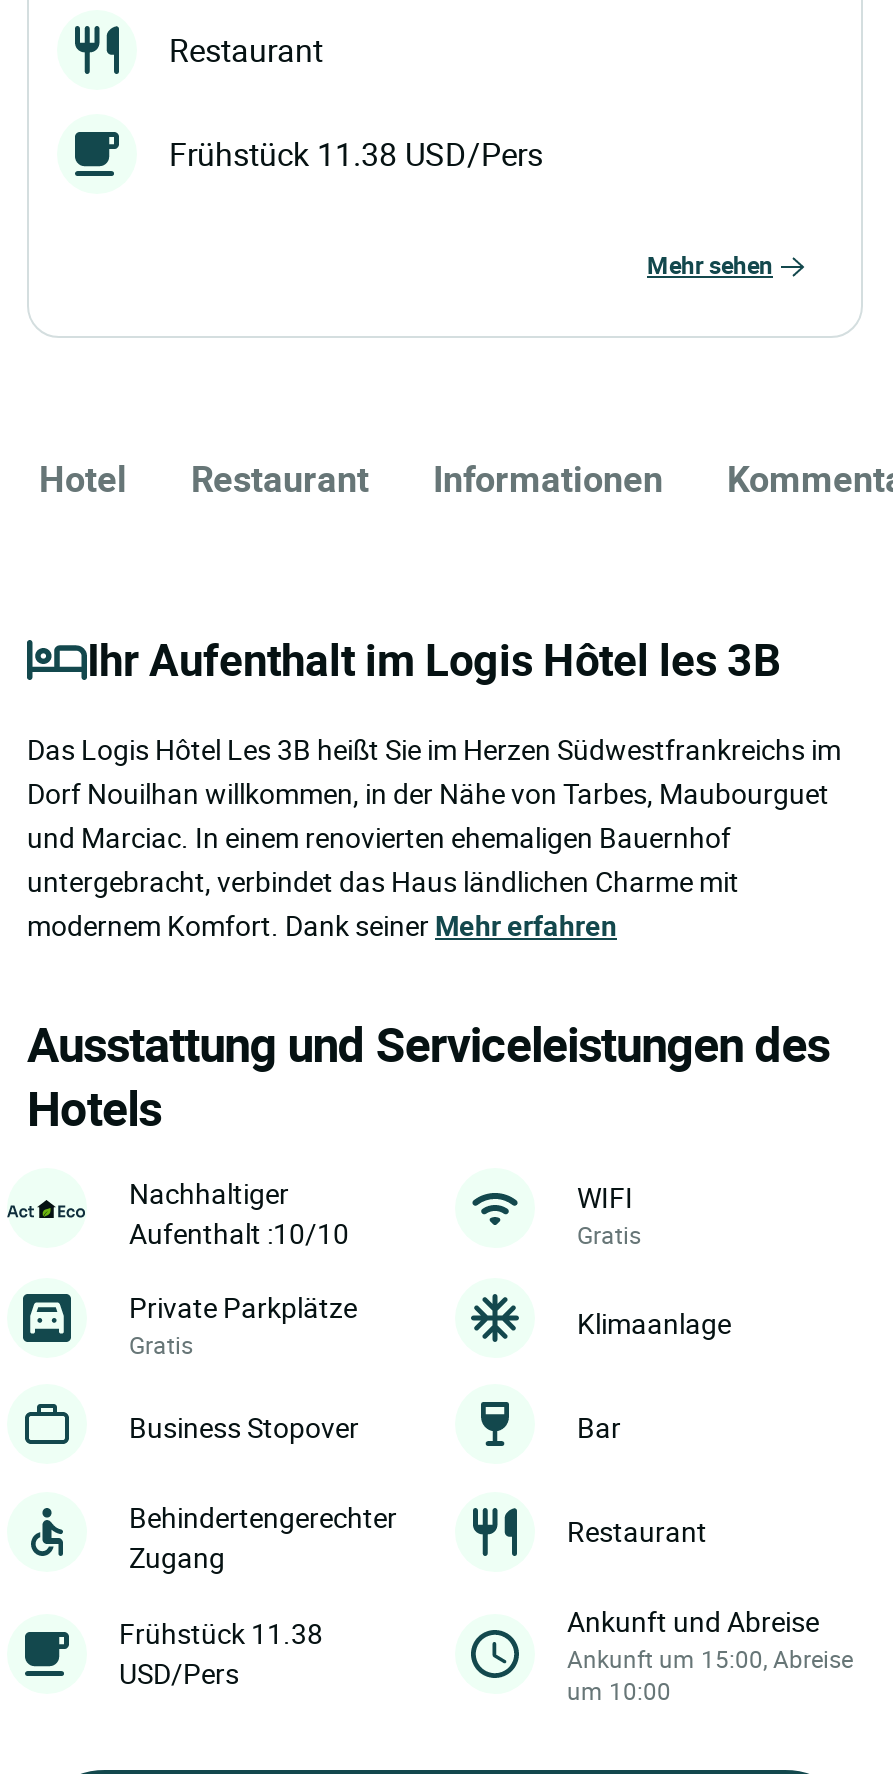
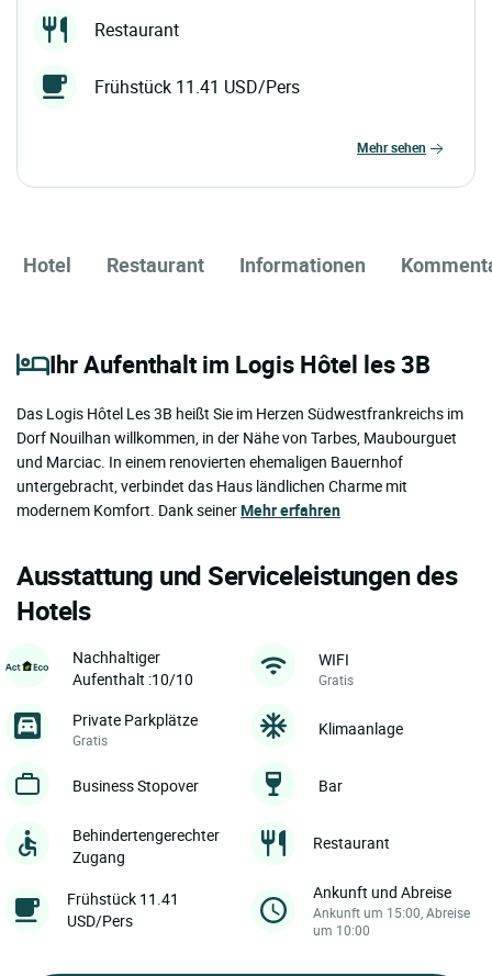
[169,132,543,176] Frühstück 11.38 USD/Pers -> [94,75,300,99] Frühstück 11.41 USD/Pers
[119,1614,323,1652] Frühstück 11.38 -> [67,888,179,909] Frühstück 11.41

